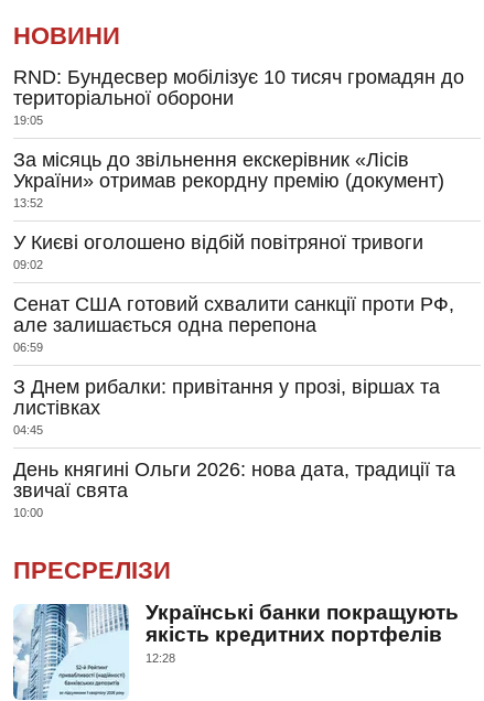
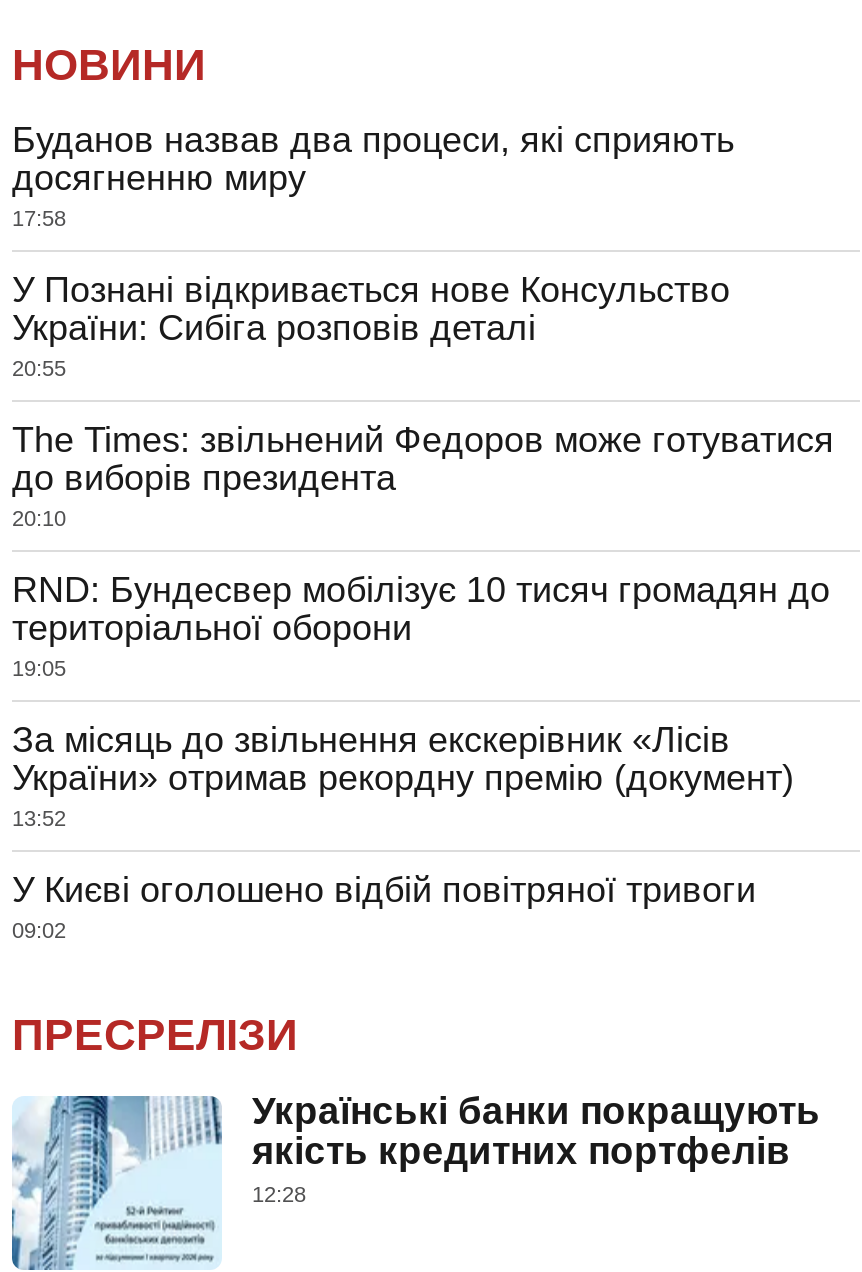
none -> [12,120,834,530] Буданов назвав два процеси, які сприяють | досягненню миру | 17:58 | У Познані відкривається нове Консульство | України: Сибіга розповів деталі | 20:55 | The Times: звільнений Федоров може готуватися | до виборів президента | 20:10
moved [13,66,464,271] -> [12,570,830,942]: RND: Бундесвер мобілізує 10 тисяч громадян до | територіальної оборони | 19:05 | За місяць до звільнення екскерівник «Лісів | України» отримав рекордну премію (документ) | 13:52 | У Києві оголошено відбій повітряної тривоги | 09:02
[13,293,455,519] Сенат США готовий схвалити санкції проти РФ, | але залишається одна перепона | 06:59 | З Днем рибалки: привітання у прозі, віршах та | листівках | 04:45 | День княгині Ольги 2026: нова дата, традиції та | звичаї свята | 10:00 -> none

